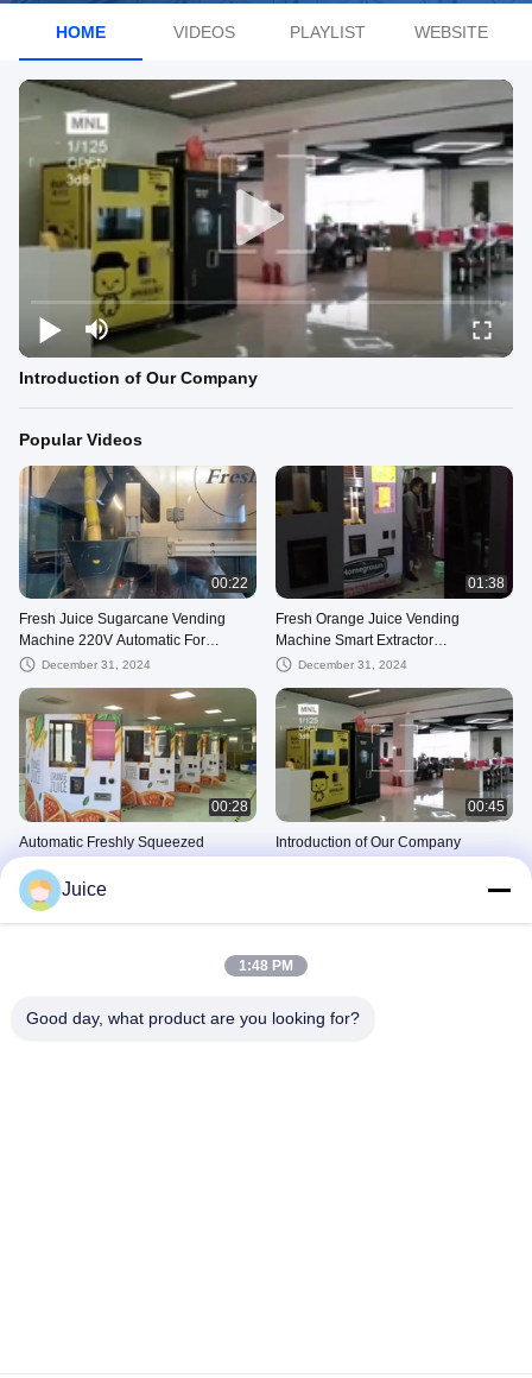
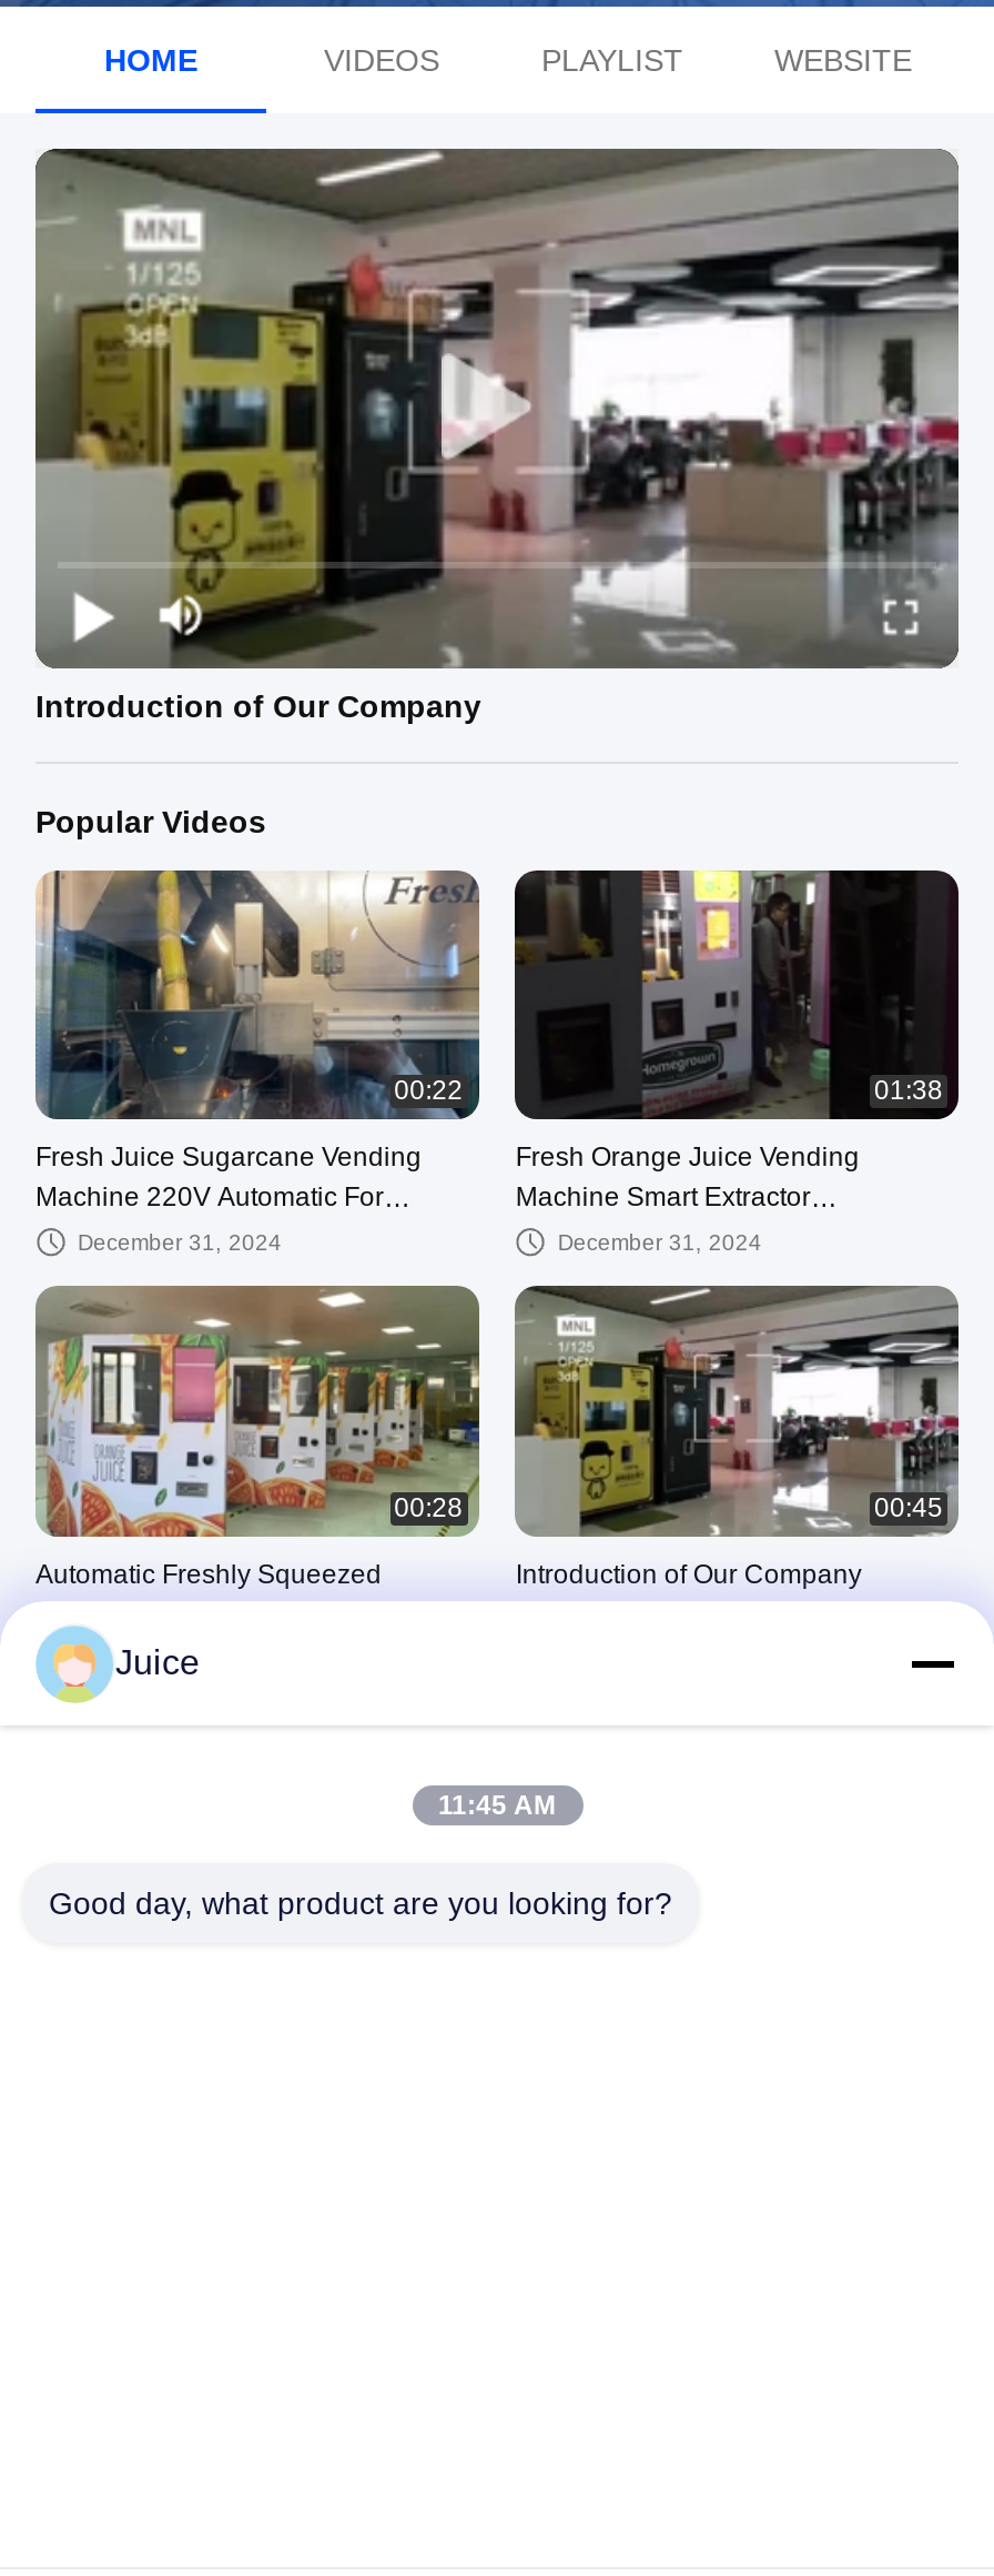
[239,957,293,974] 1:48 PM -> [438,1790,556,1821] 11:45 AM

